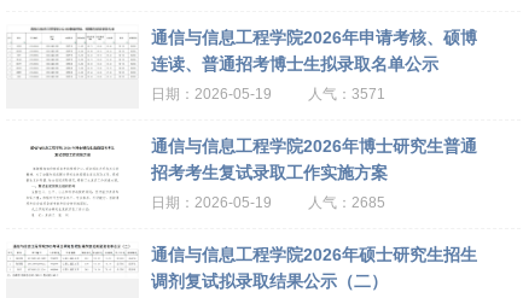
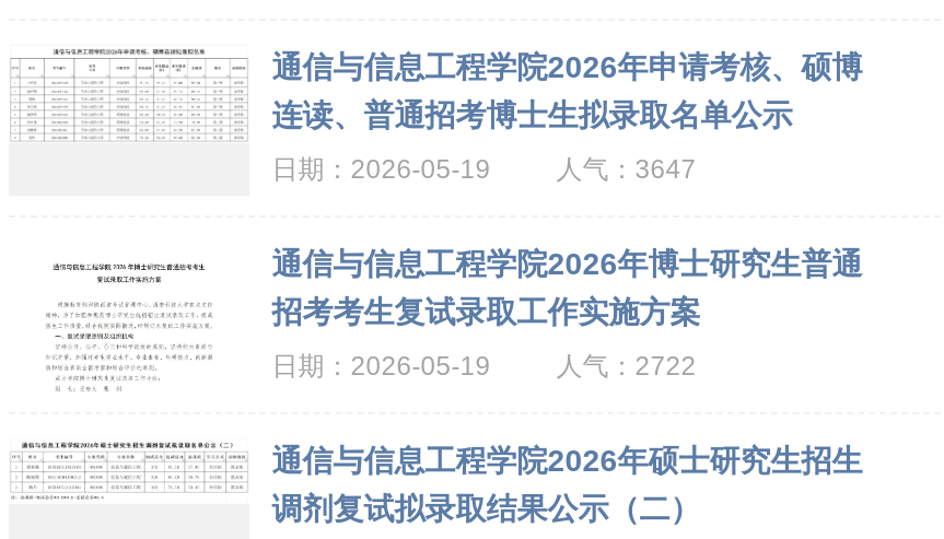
[352,85,386,102] 3571 -> [635,154,696,184] 3647
[352,194,386,211] 2685 -> [635,350,696,381] 2722

